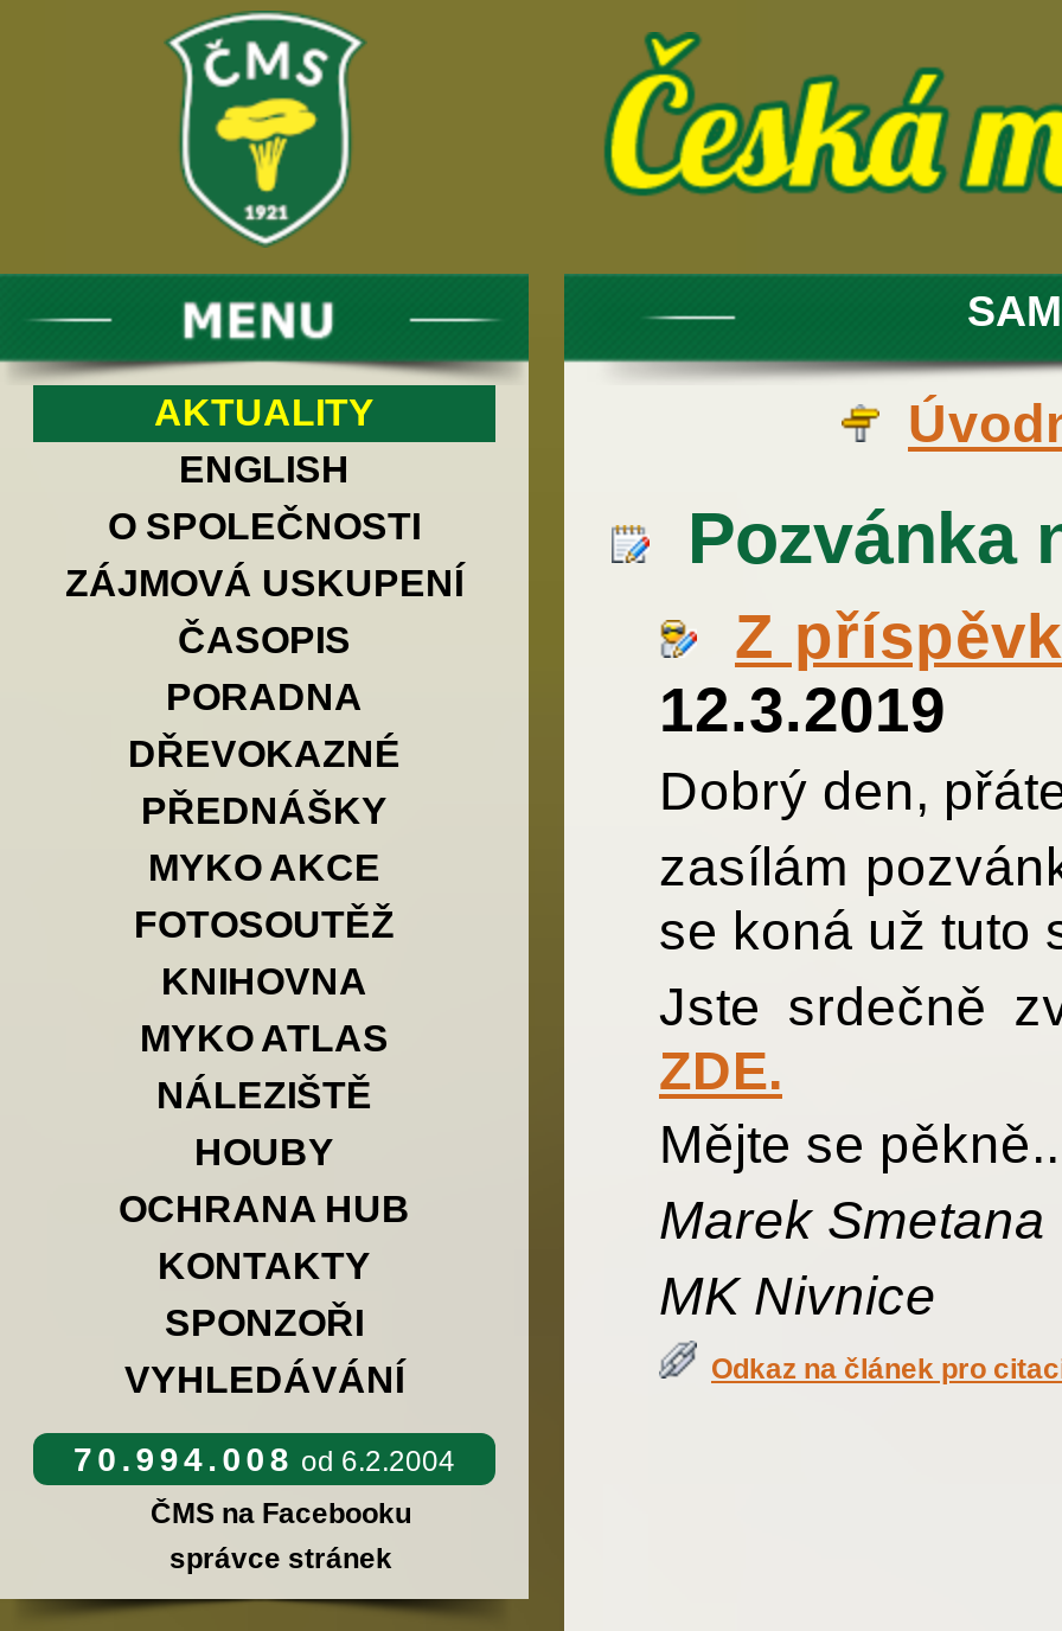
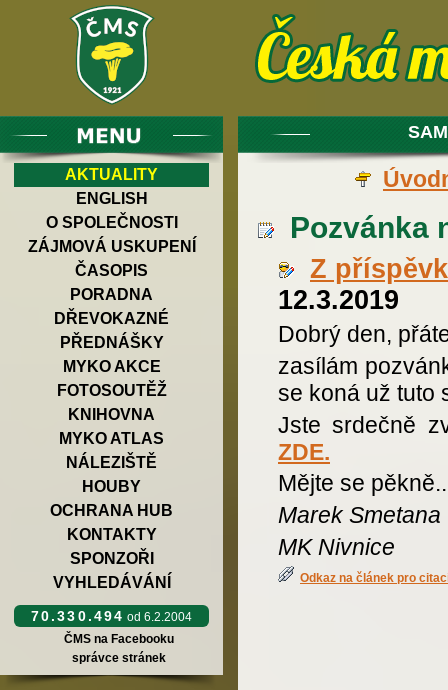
[73,1440,455,1478] 70.994.008 od 6.2.2004 -> [31,608,192,624] 70.330.494 od 6.2.2004

